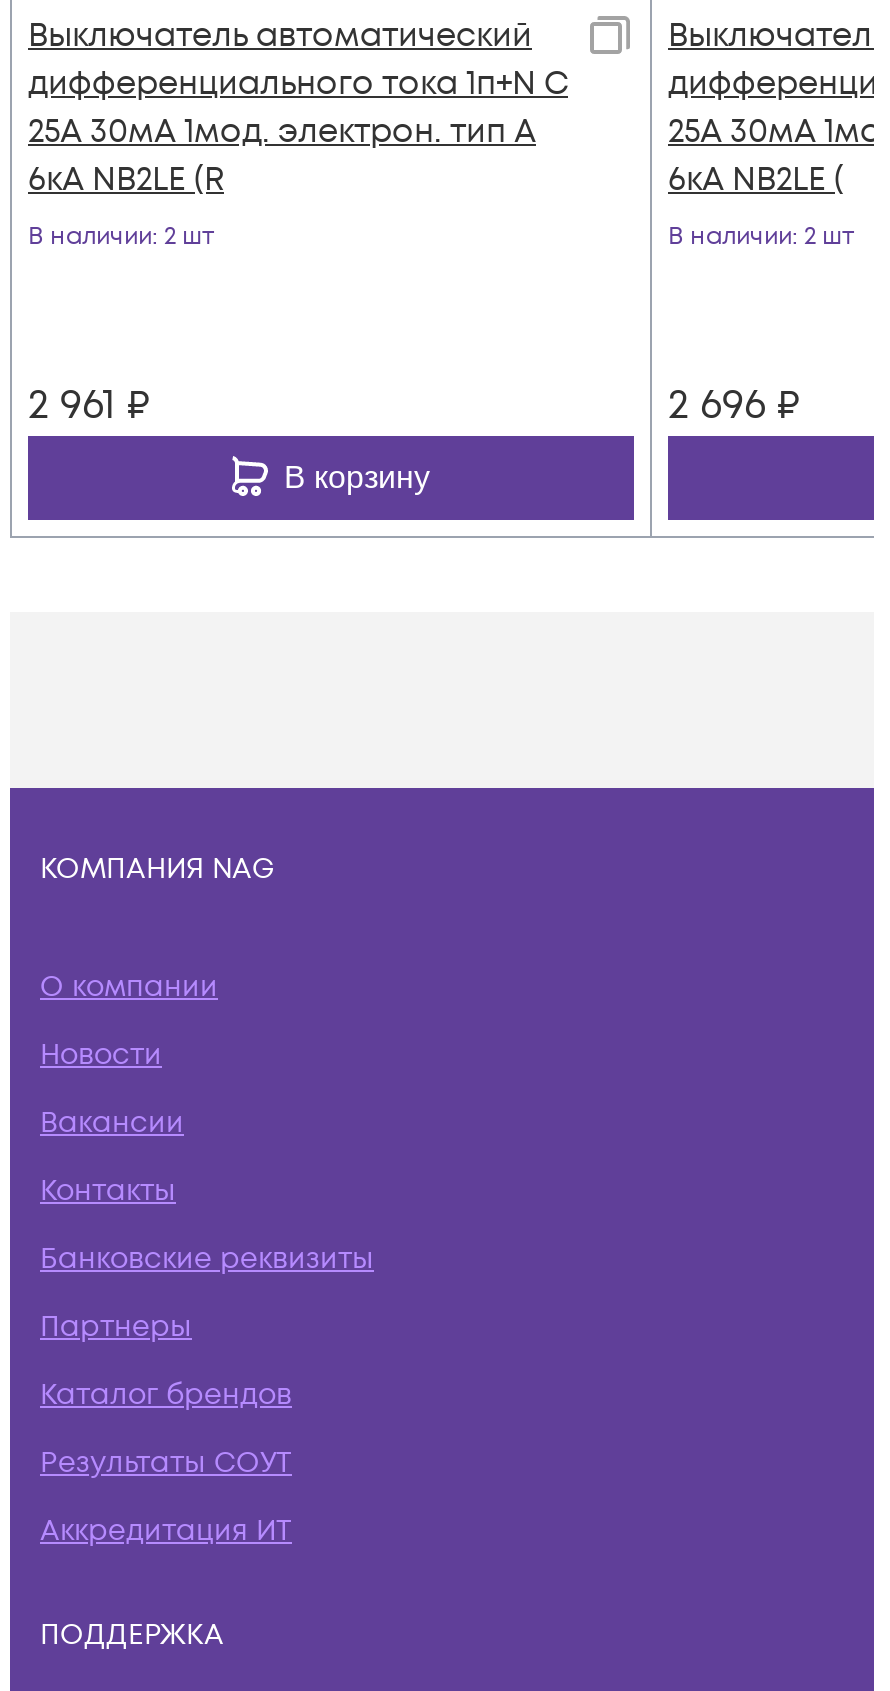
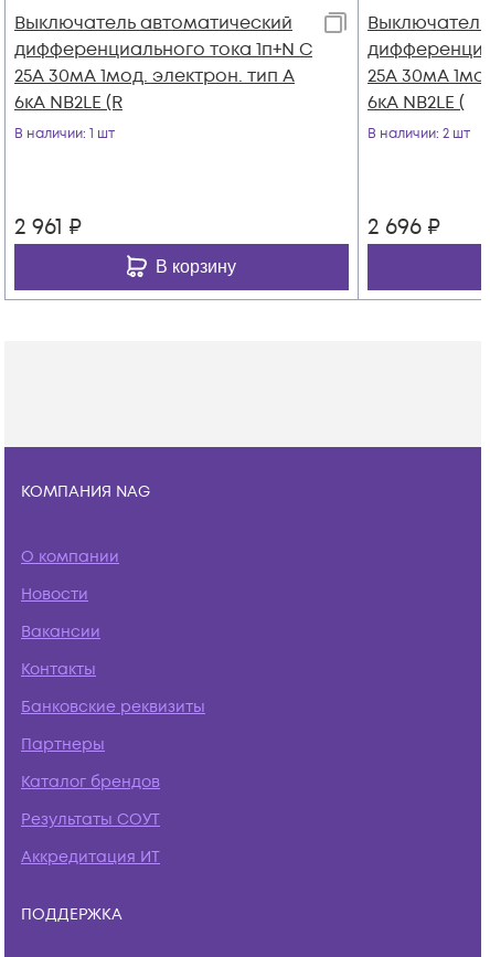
[28,220,214,254] В наличии: 2 шт -> [14,125,115,143] В наличии: 1 шт

